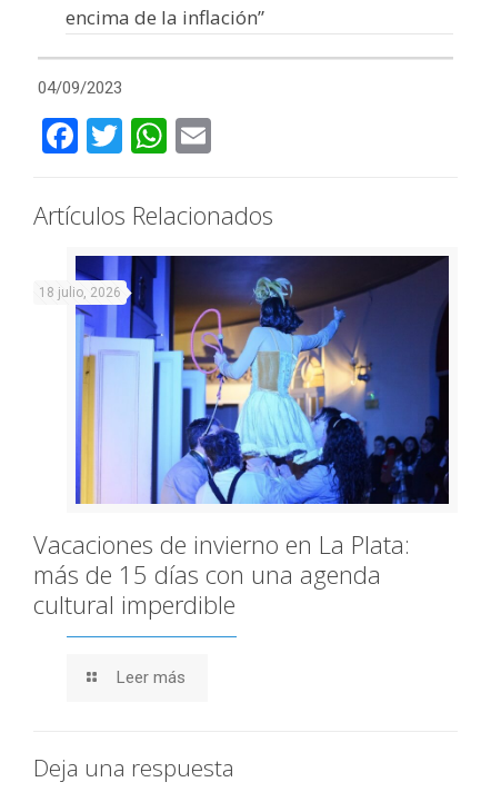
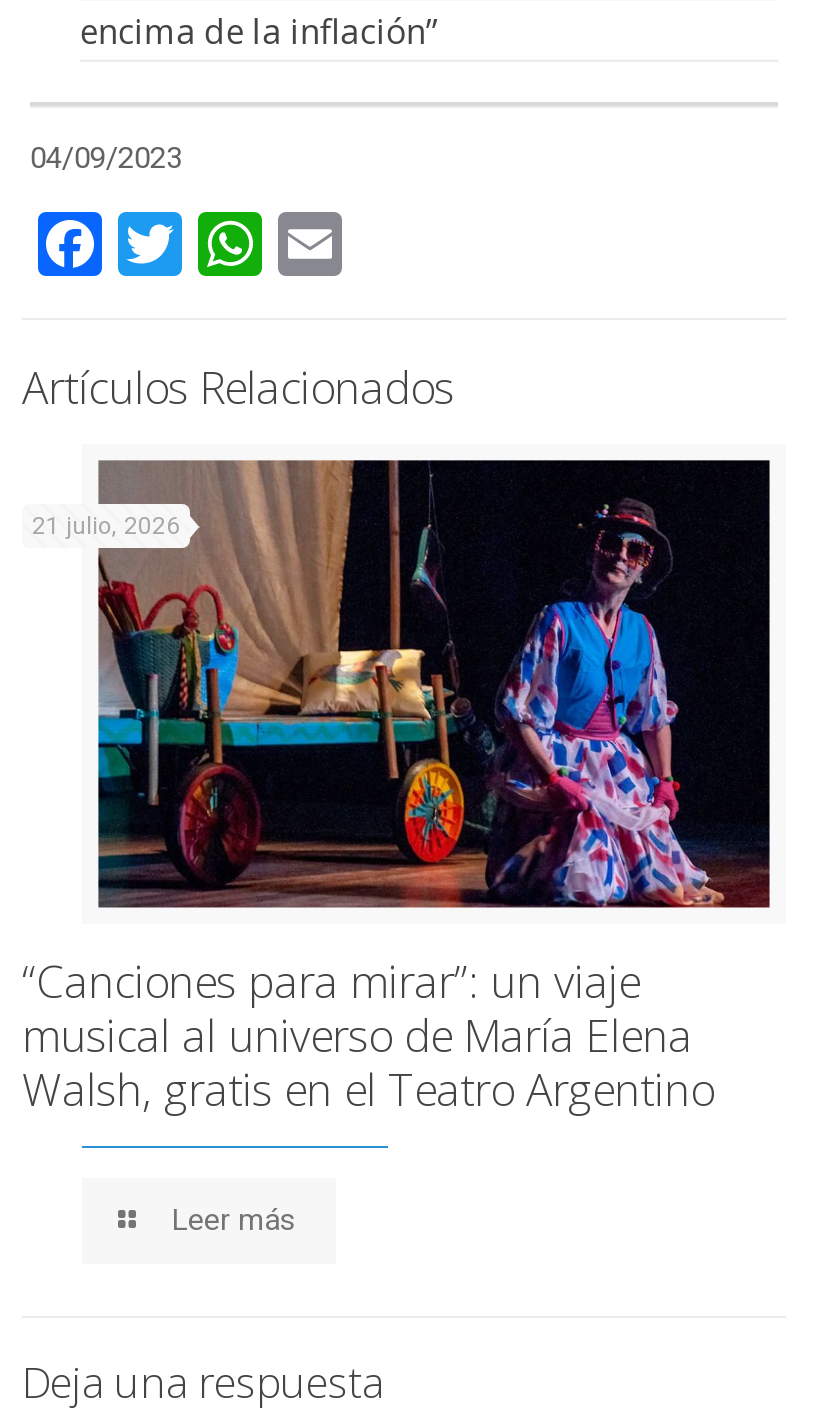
[39,255,450,505] [image] | 18 julio, 2026 -> [32,458,772,910] [image] | 21 julio, 2026
[33,528,410,621] Vacaciones de invierno en La Plata: | más de 15 días con una agenda | cultural imperdible -> [22,951,714,1119] “Canciones para mirar”: un viaje | musical al universo de María Elena | Walsh, gratis en el Teatro Argentino

